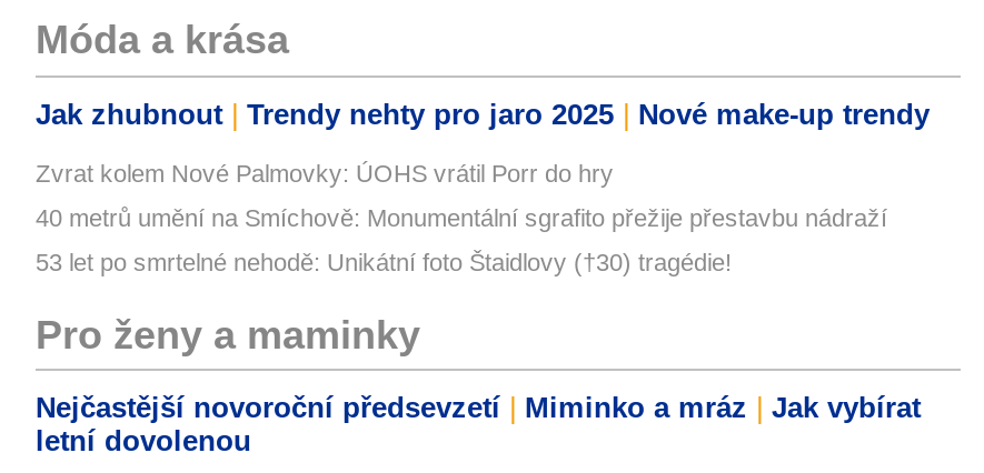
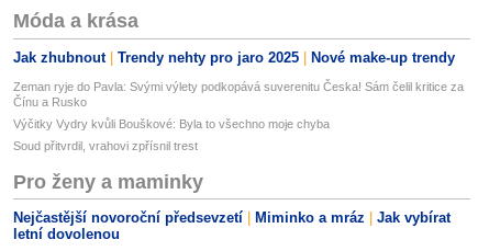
[36,160,614,186] Zvrat kolem Nové Palmovky: ÚOHS vrátil Porr do hry -> [13,80,464,108] Zeman ryje do Pavla: Svými výlety podkopává suverenitu Česka! Sám čelil kritice za | Čínu a Rusko
[36,204,887,231] 40 metrů umění na Smíchově: Monumentální sgrafito přežije přestavbu nádraží -> [13,117,330,130] Výčitky Vydry kvůli Bouškové: Byla to všechno moje chyba
[36,248,732,275] 53 let po smrtelné nehodě: Unikátní foto Štaidlovy (†30) tragédie! -> [13,139,198,152] Soud přitvrdil, vrahovi zpřísnil trest

